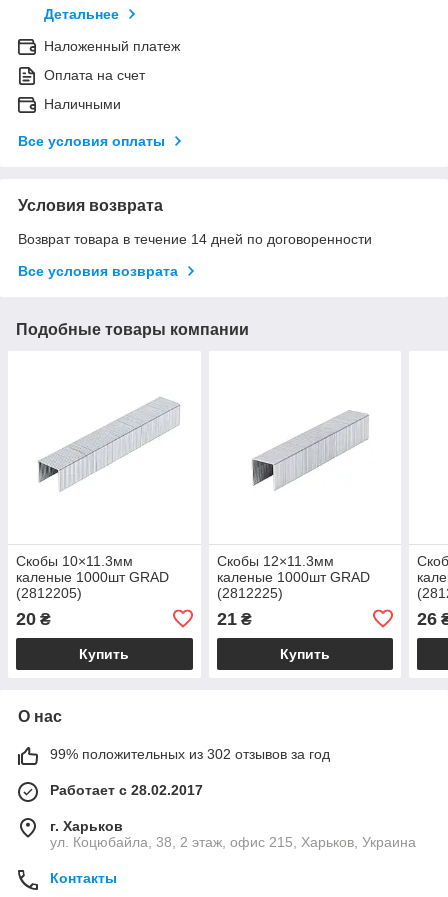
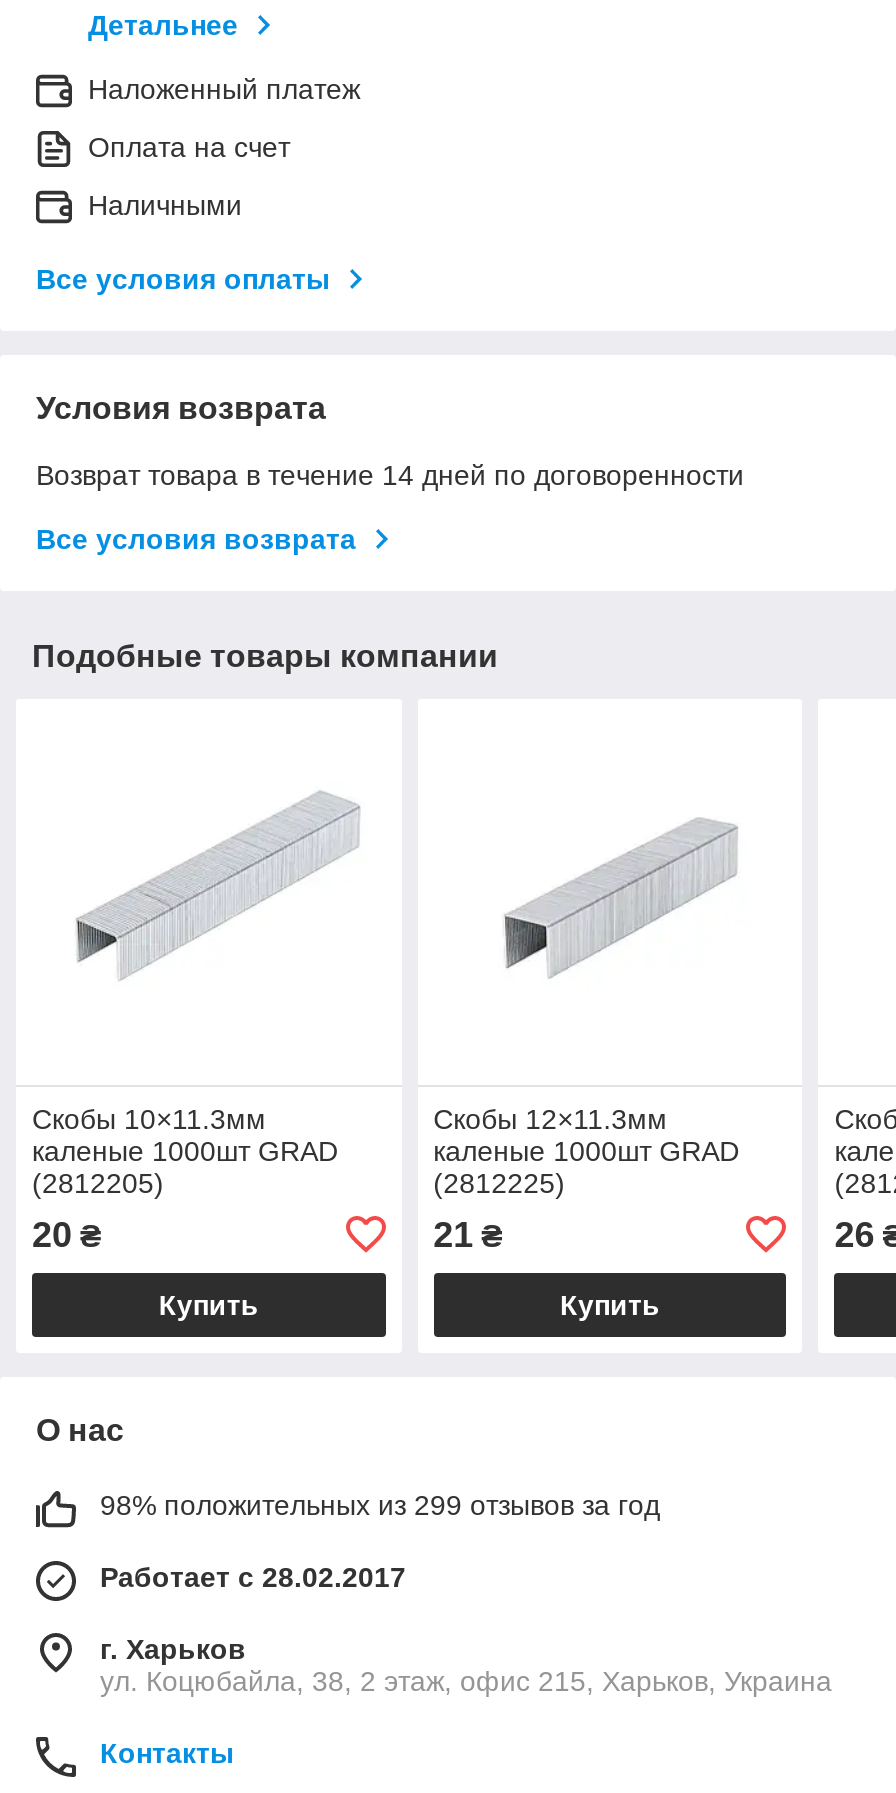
[50,746,330,762] 99% положительных из 302 отзывов за год -> [100,1489,660,1521] 98% положительных из 299 отзывов за год

